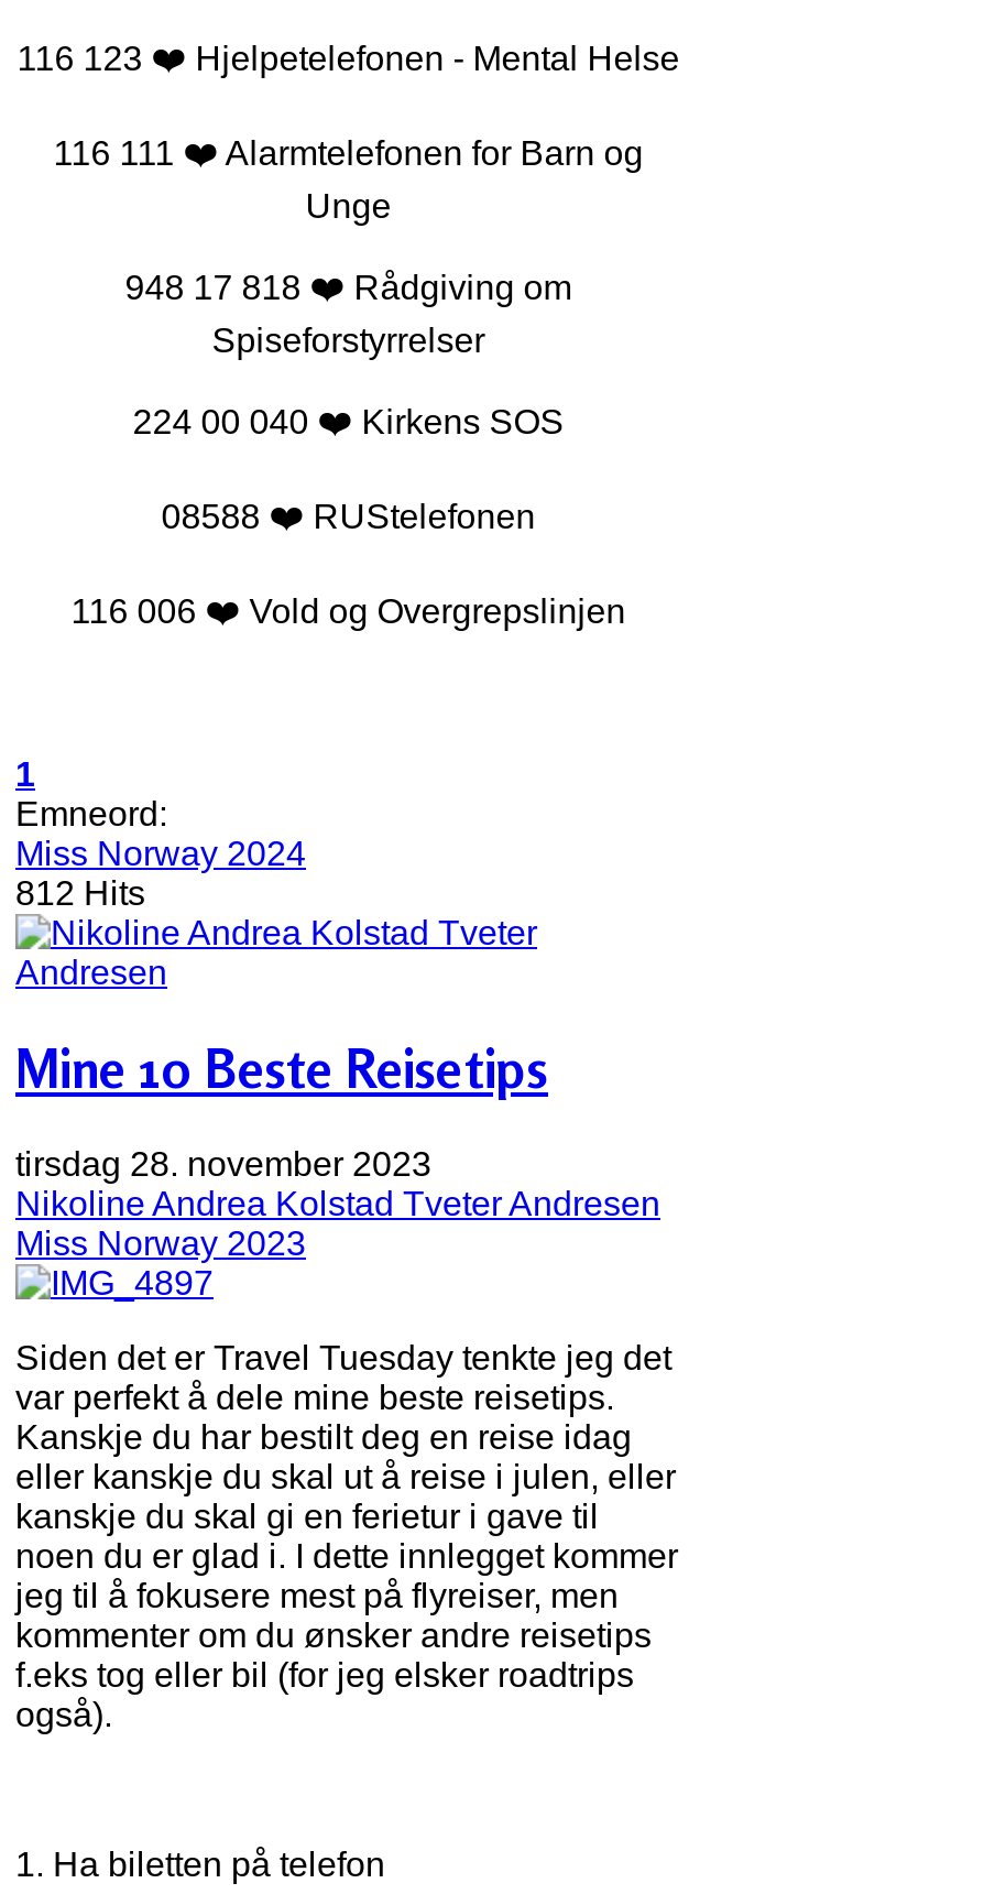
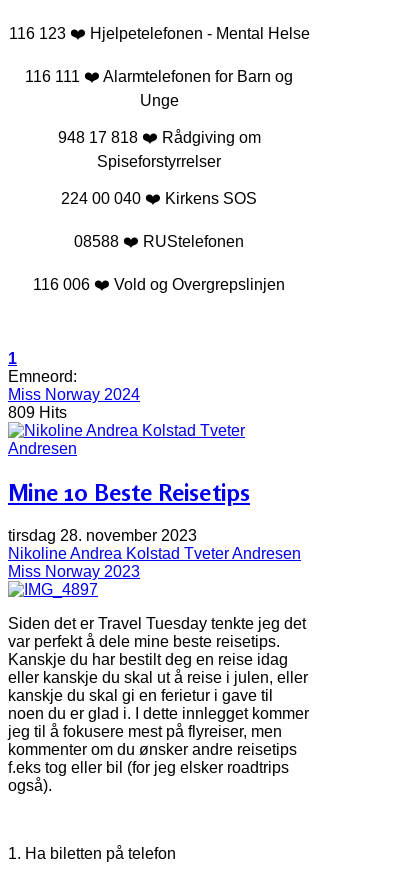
[15,875,145,912] 812 Hits -> [8,404,67,421] 809 Hits

